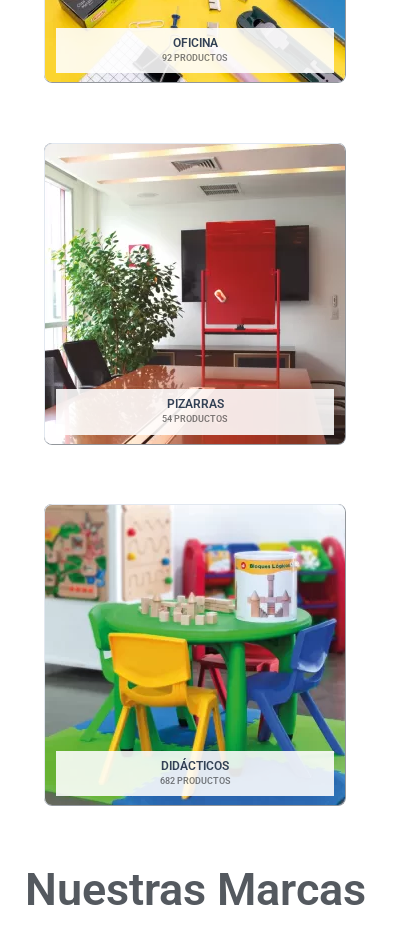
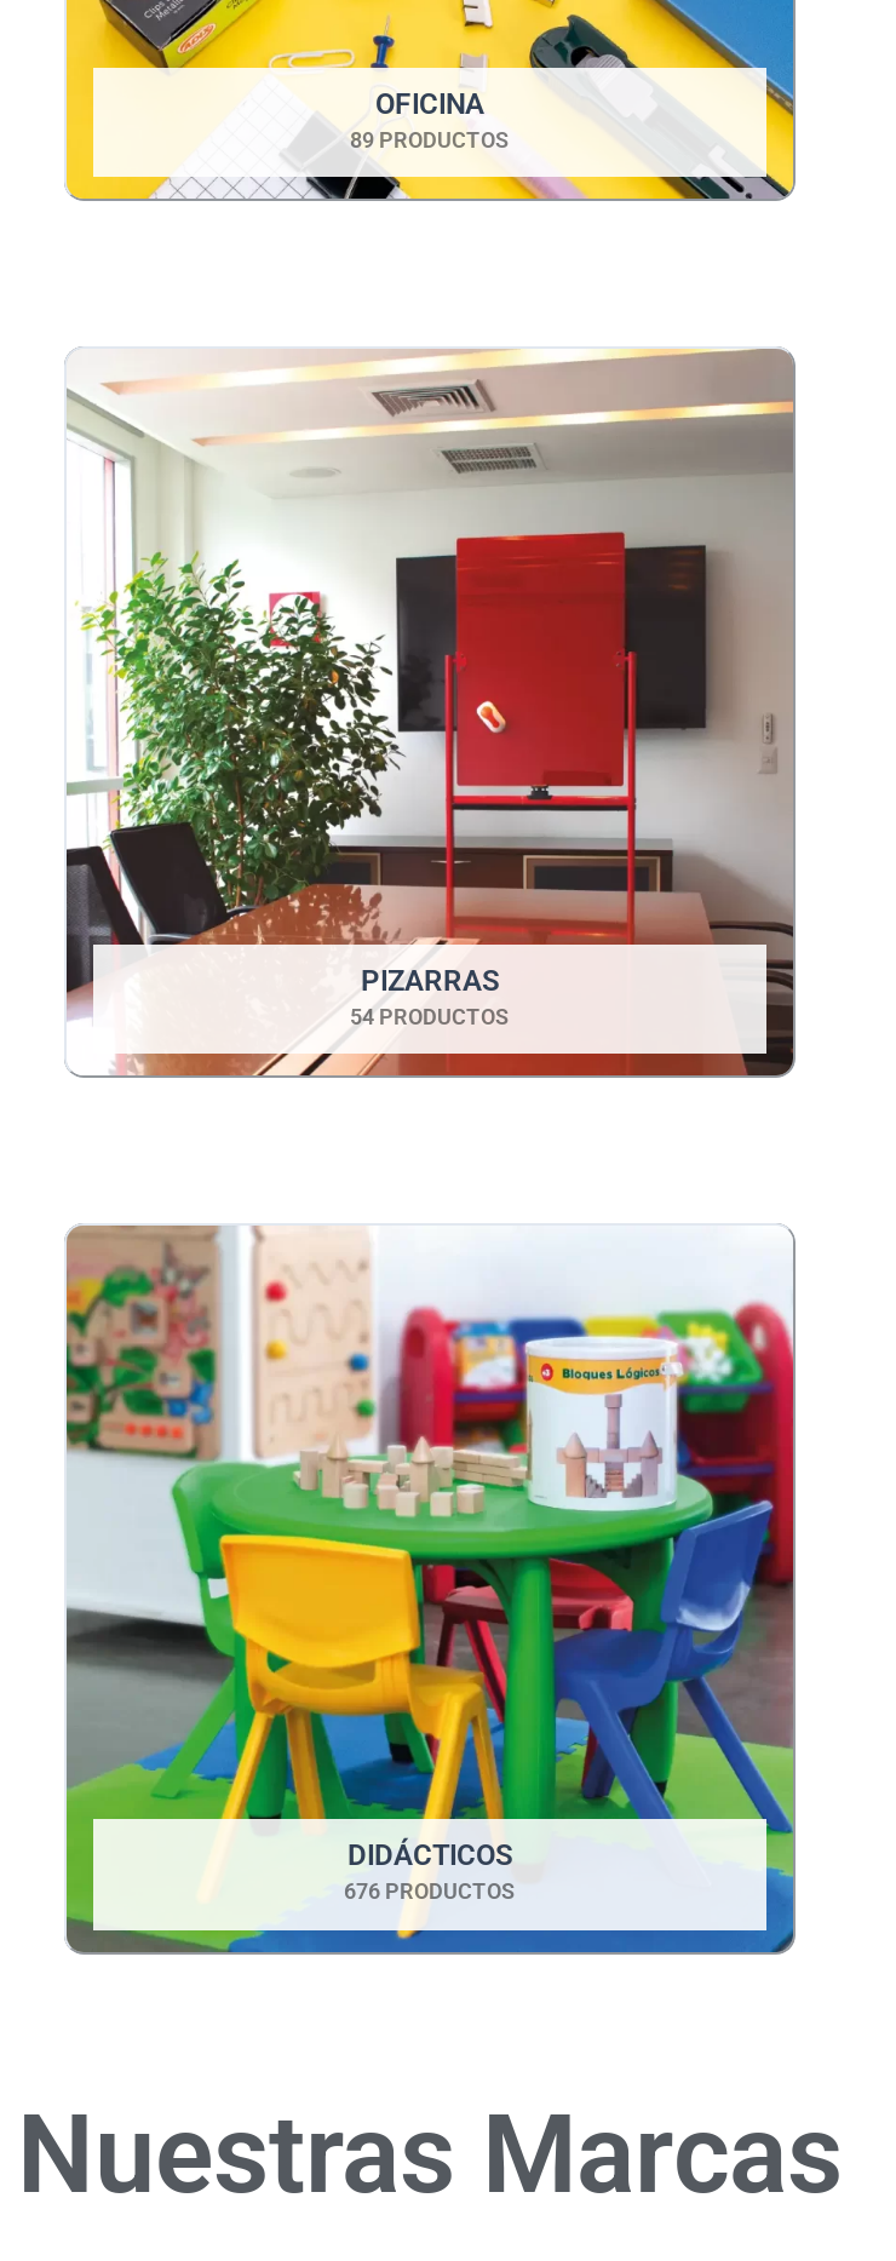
[162,53,228,63] 92 PRODUCTOS -> [350,128,510,152] 89 PRODUCTOS
[159,776,230,786] 682 PRODUCTOS -> [344,1880,516,1904] 676 PRODUCTOS

